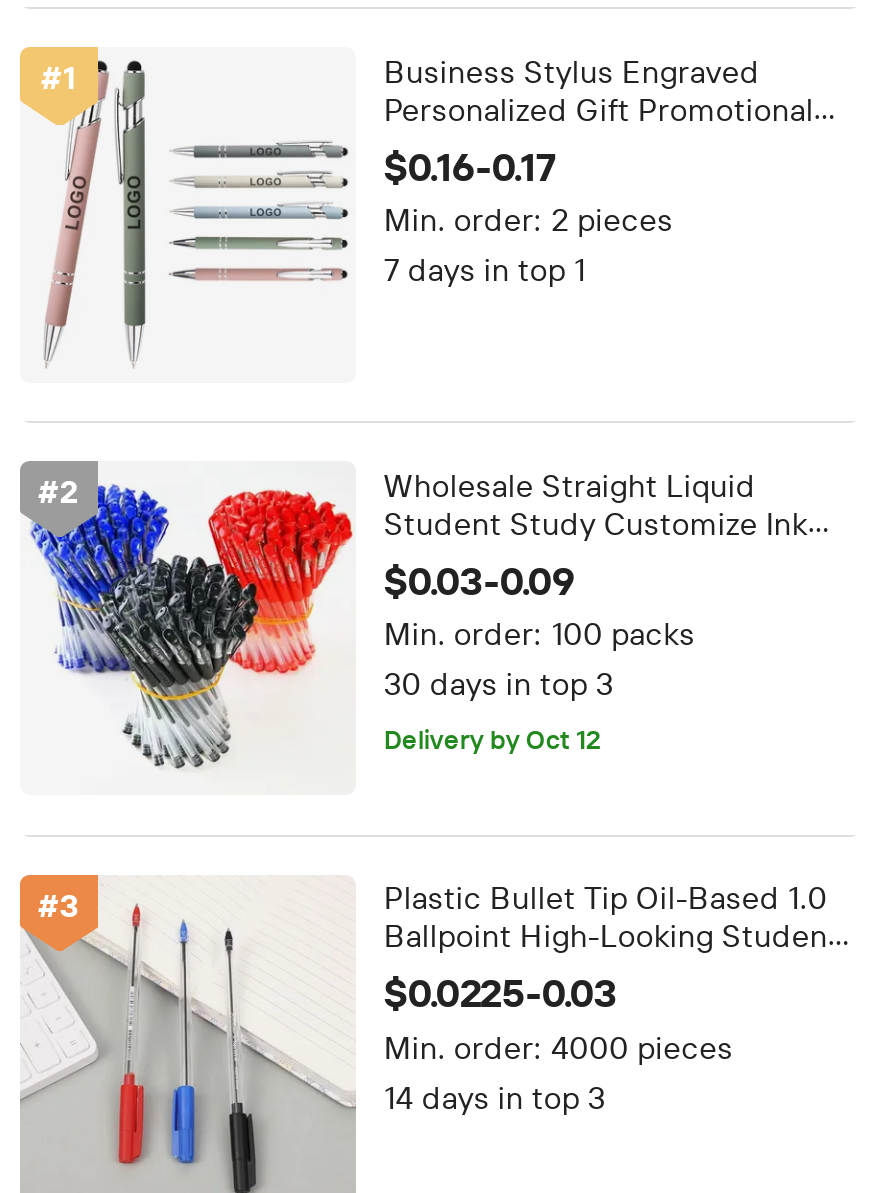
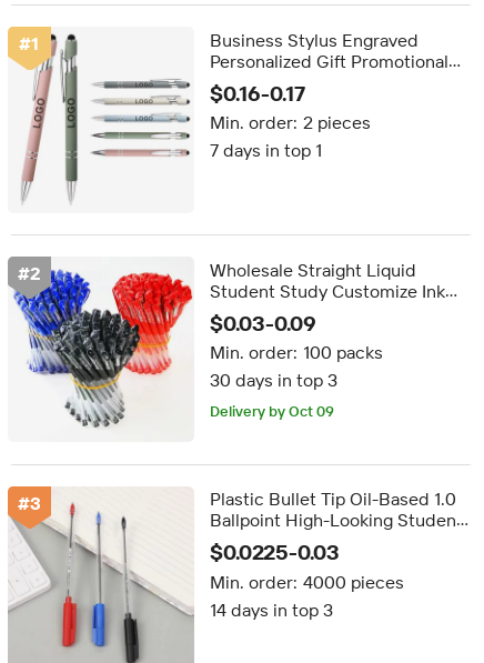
[384,722,602,754] Delivery by Oct 12 -> [210,402,334,419] Delivery by Oct 09

